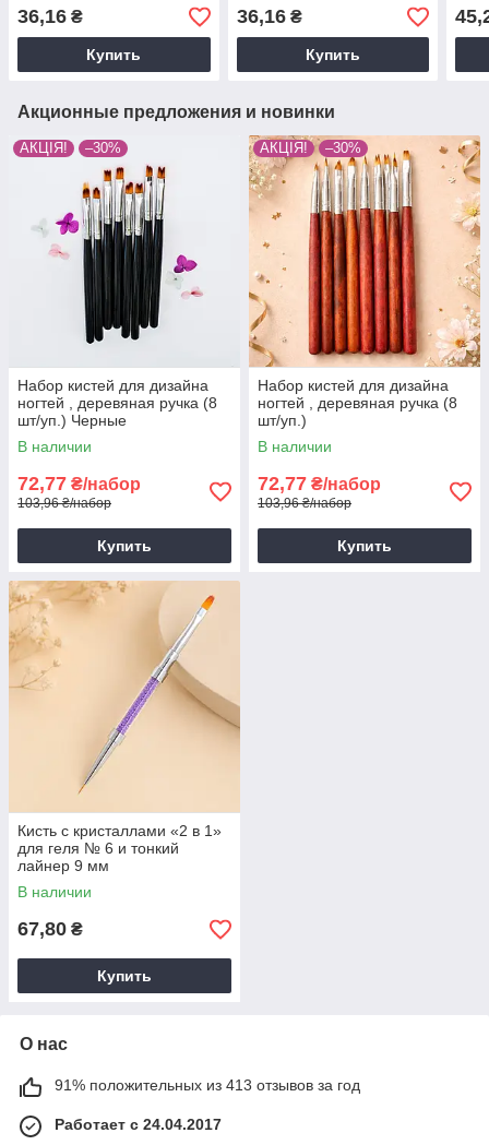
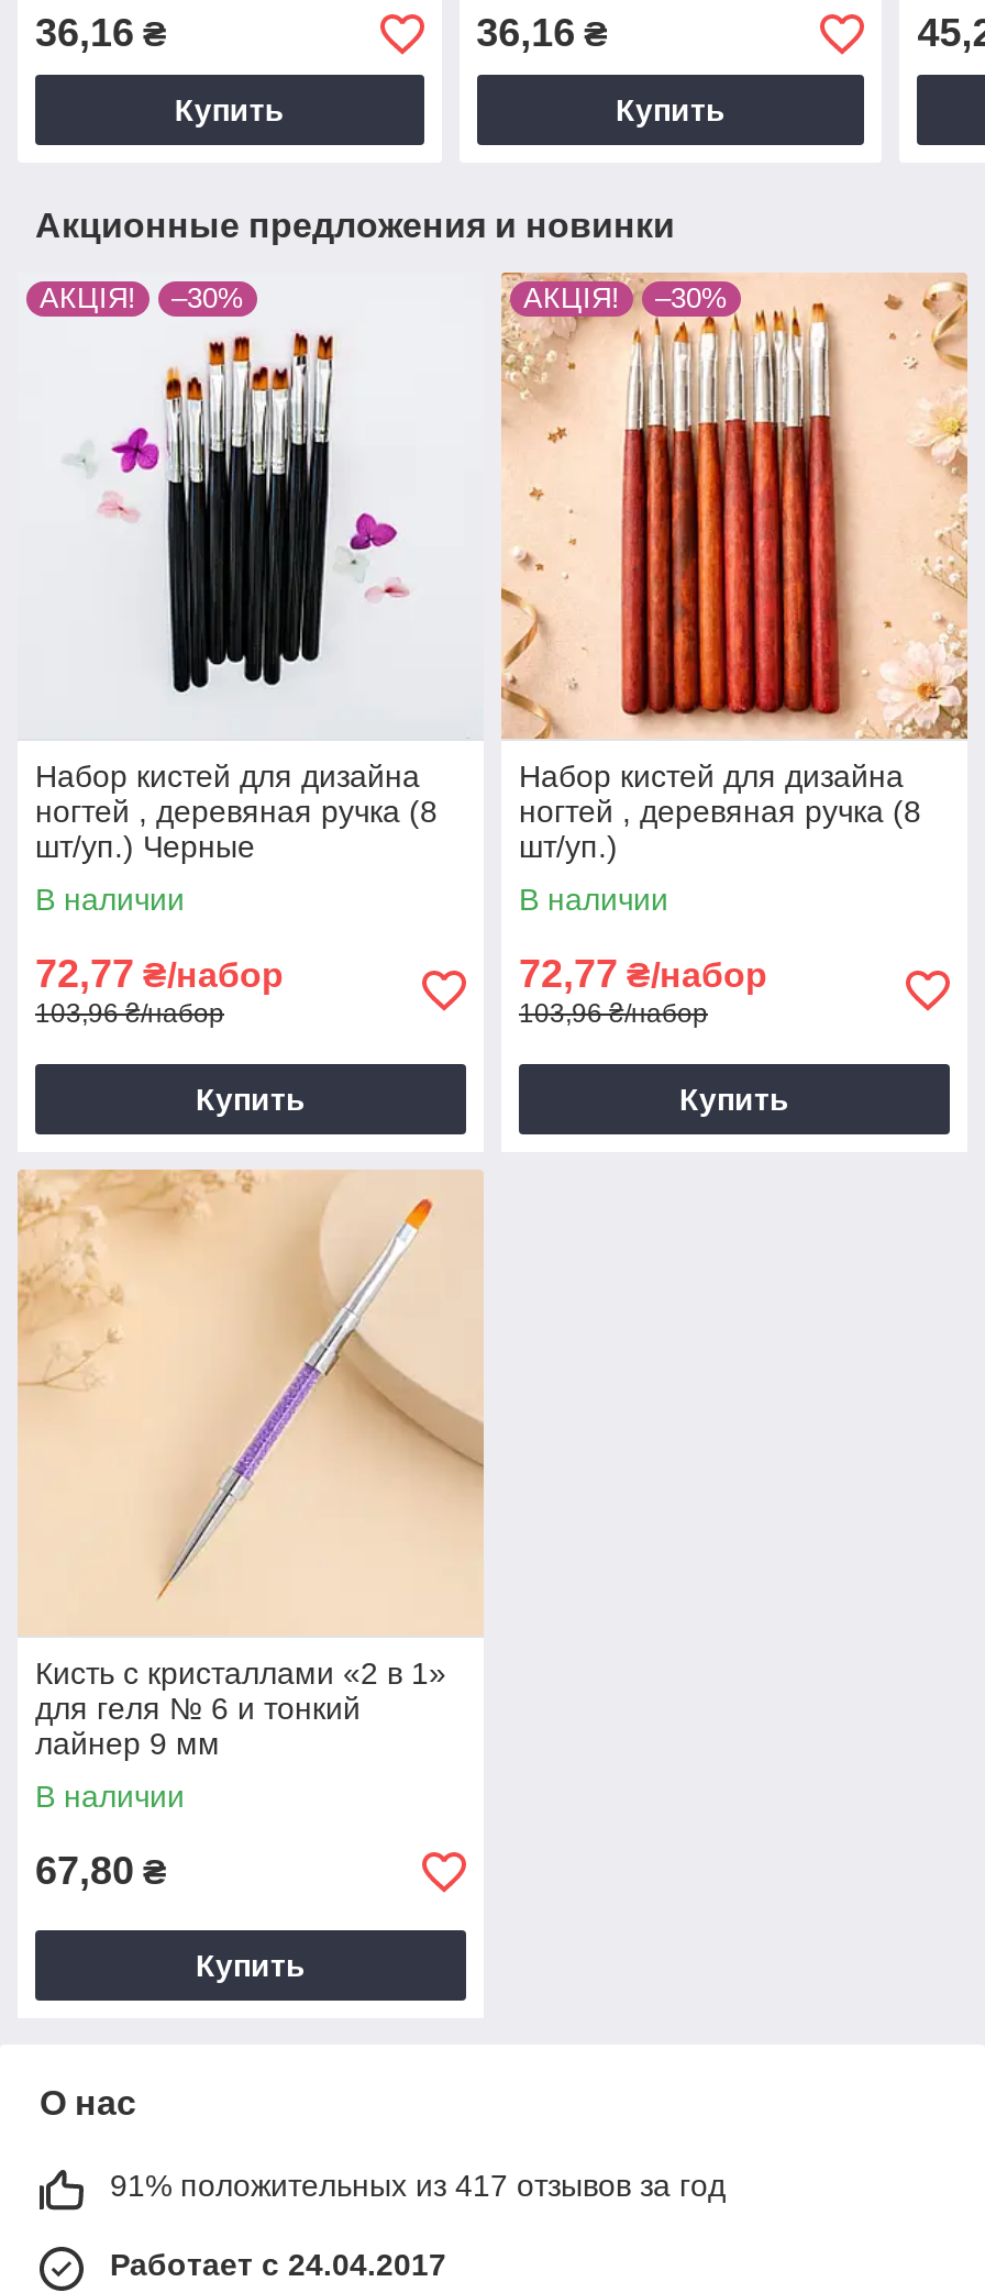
[55,1077,360,1094] 91% положительных из 413 отзывов за год -> [110,2169,726,2204] 91% положительных из 417 отзывов за год

